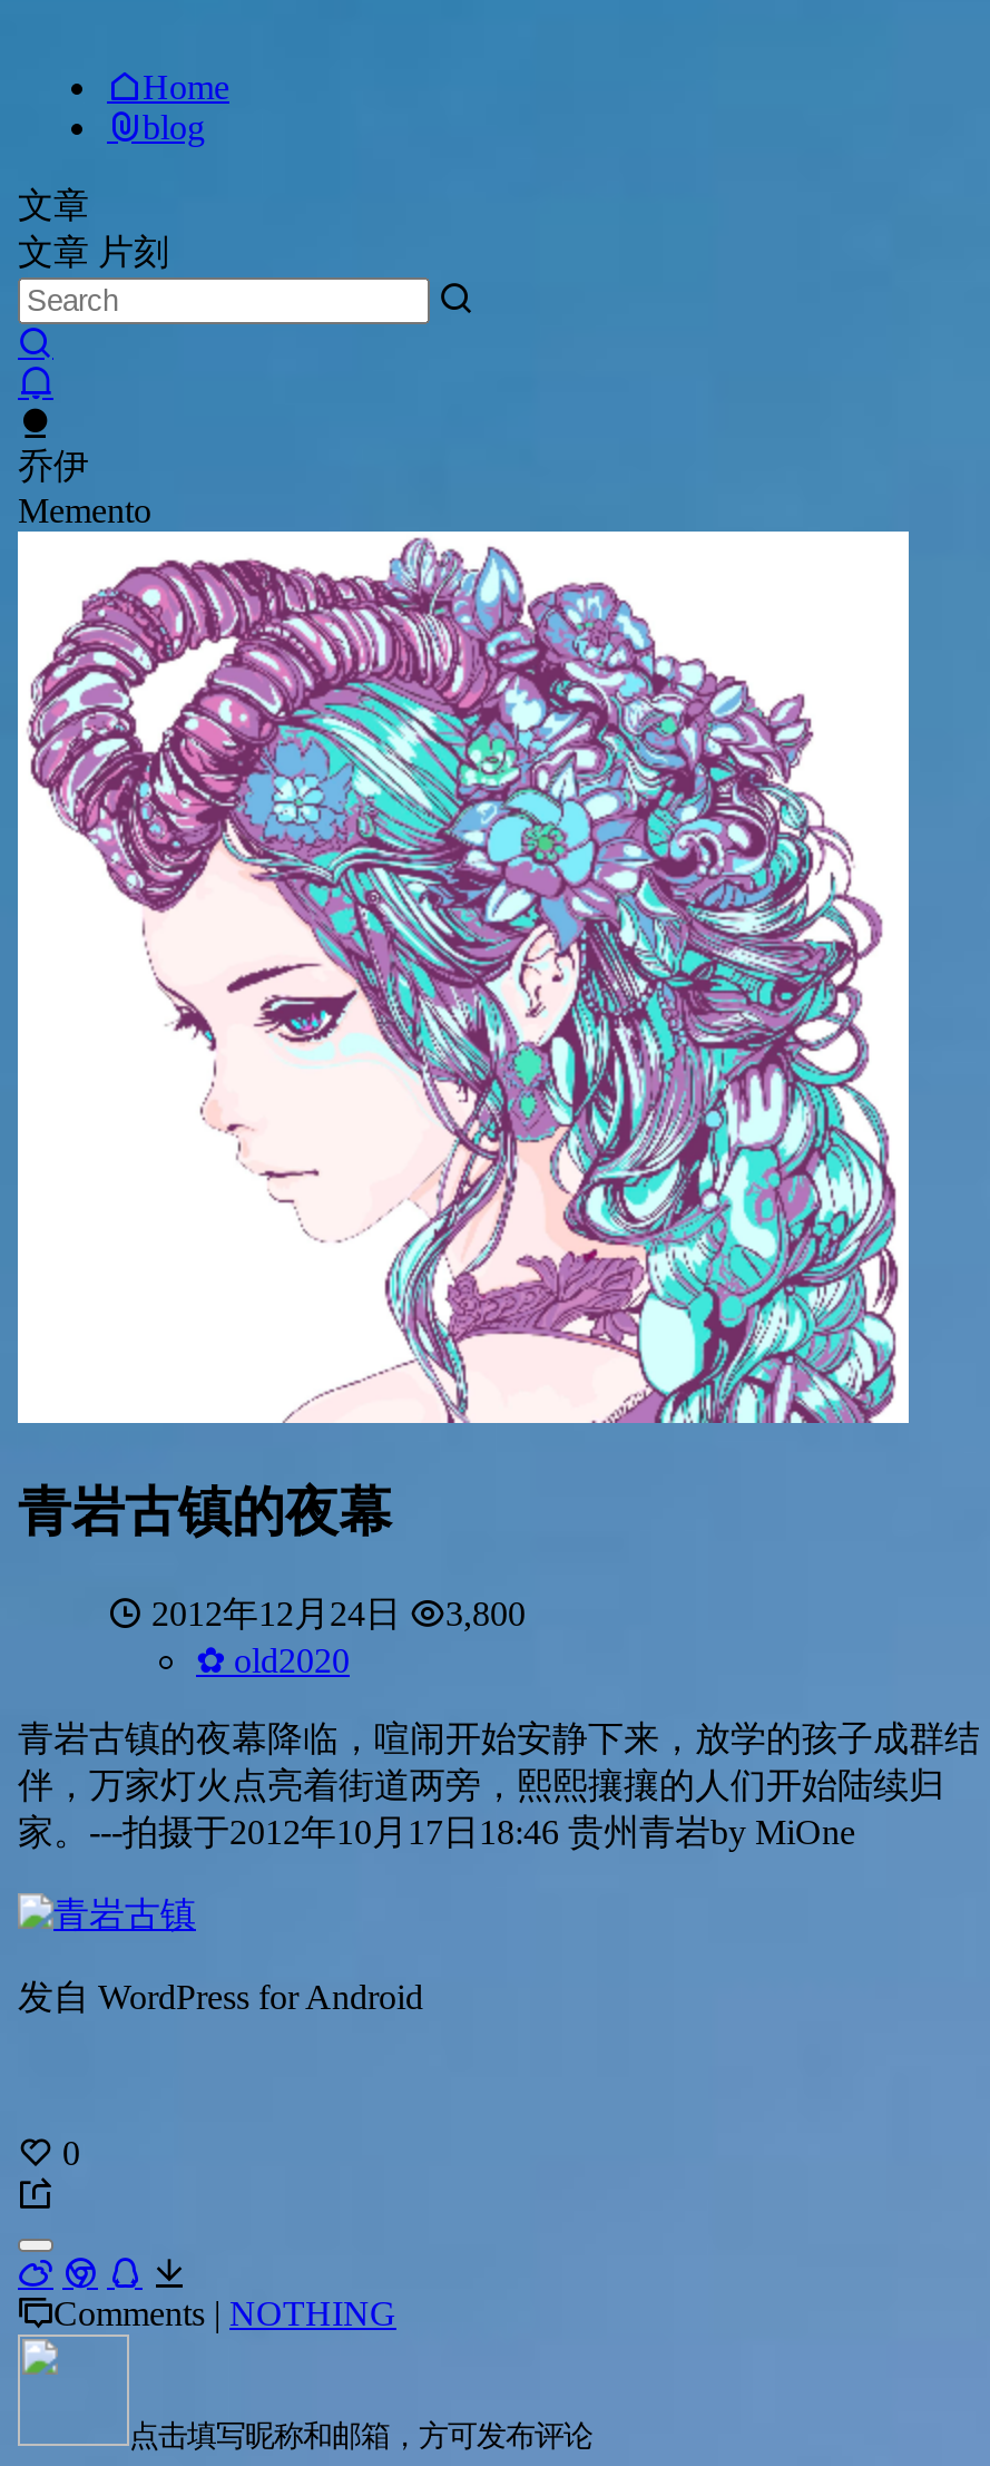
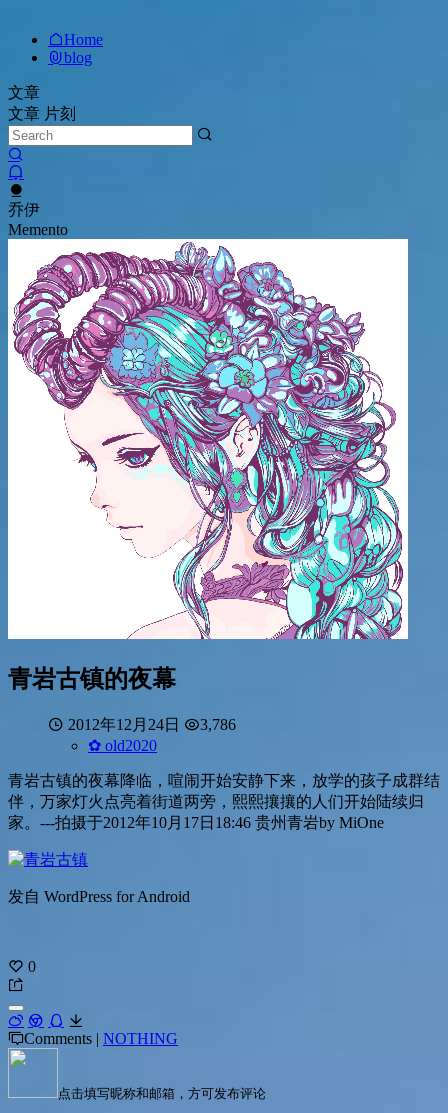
[151,1594,526,1632] 2012年12月24日 3,800 -> [68,716,236,733] 2012年12月24日 3,786

